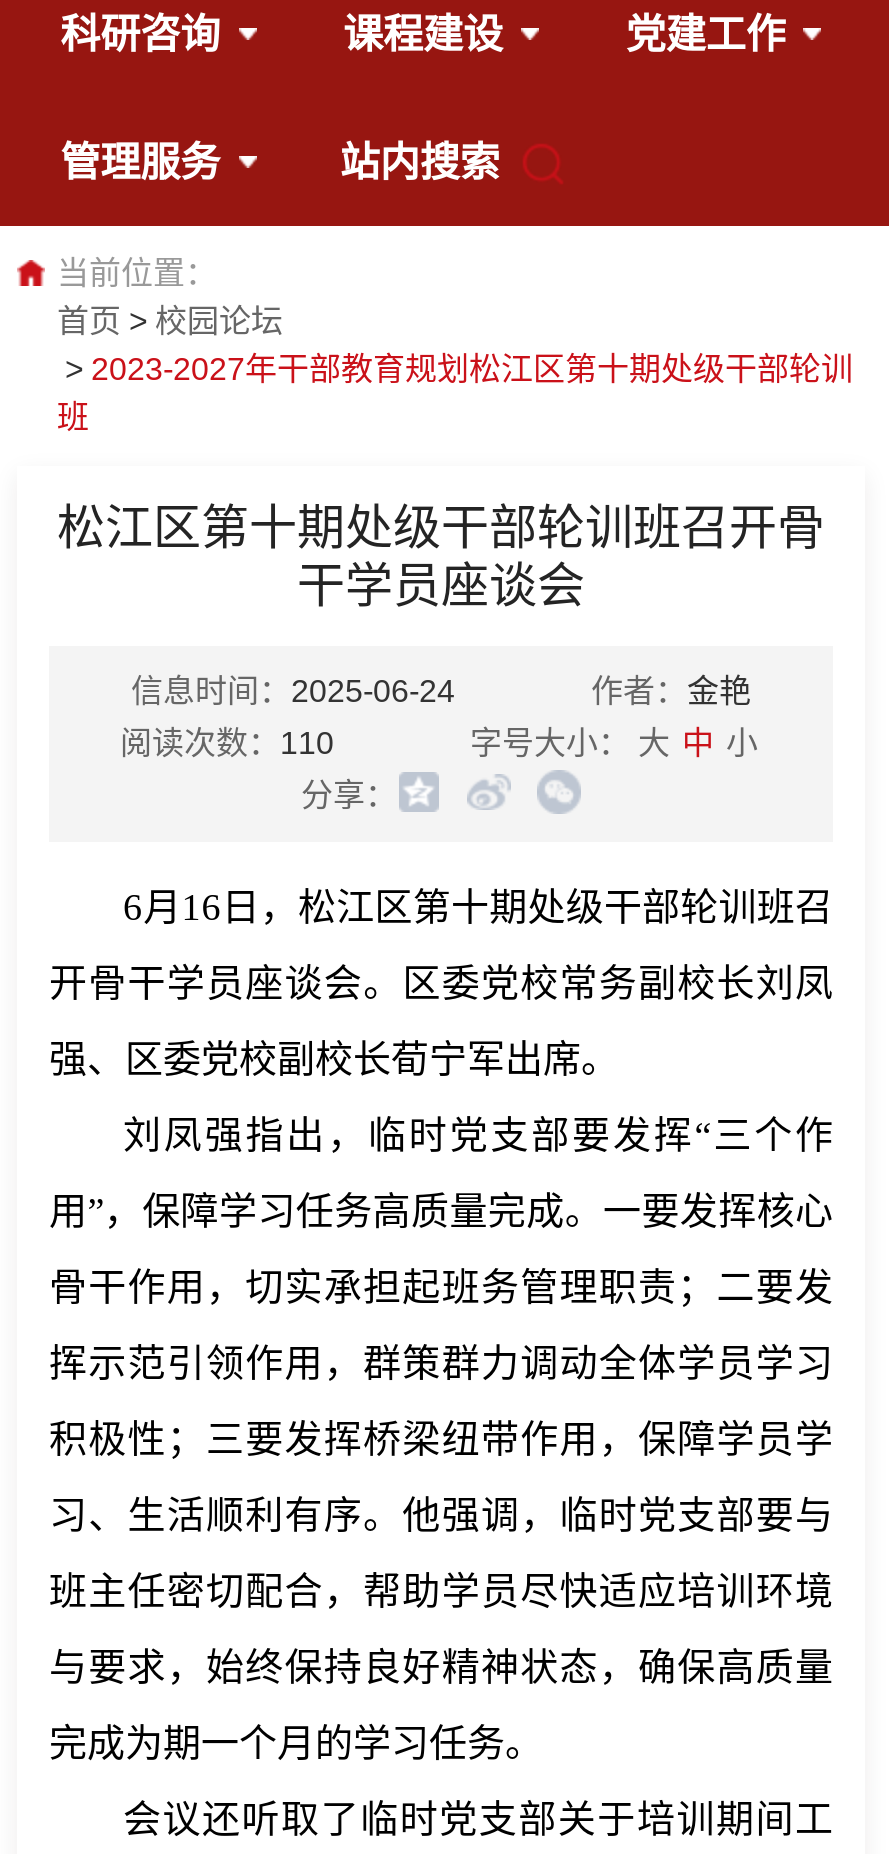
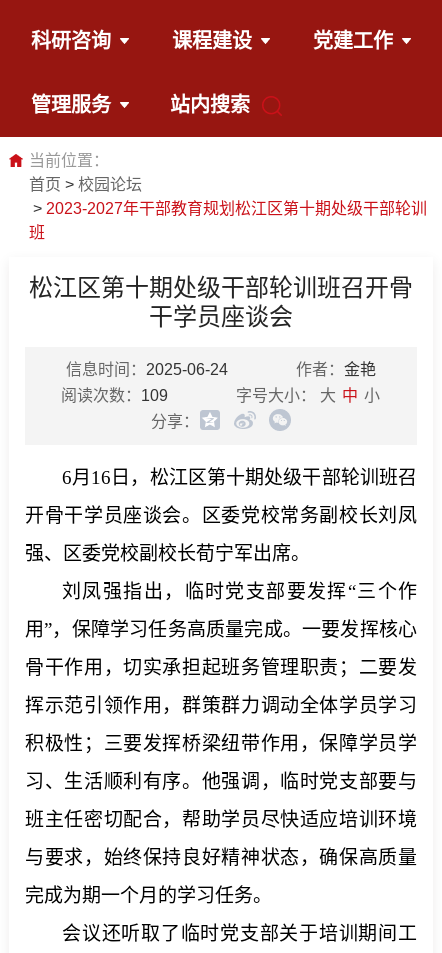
[120,726,334,760] 阅读次数：110 -> [60,387,167,404] 阅读次数：109

